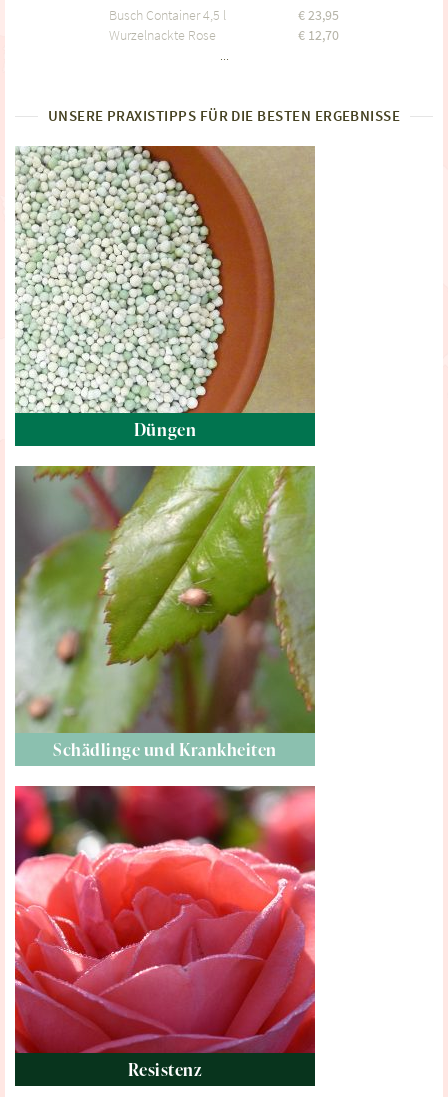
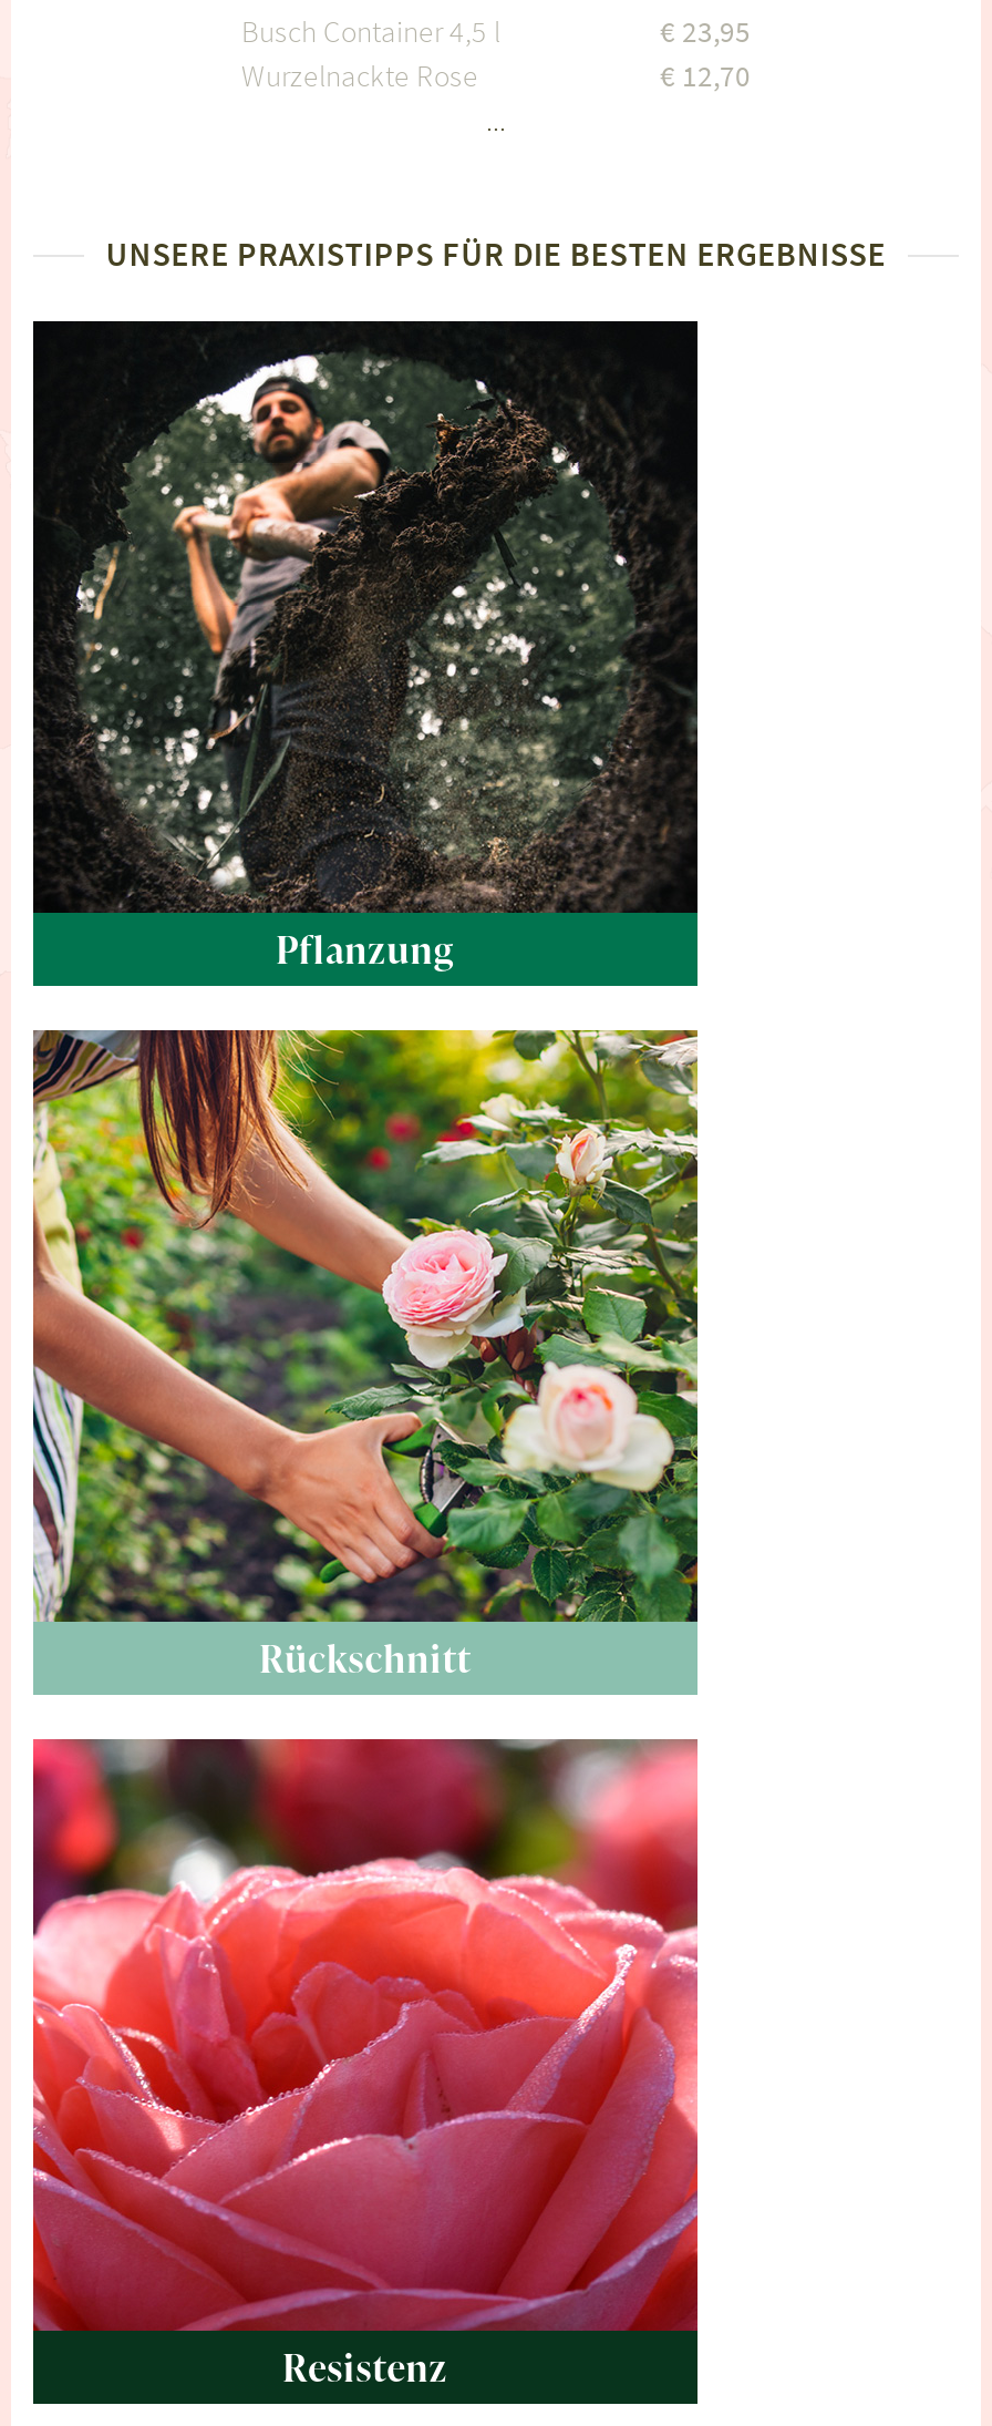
[14,145,316,441] [image] | Düngen -> [31,319,700,976] [image] | Pflanzung
[14,465,316,761] [image] | Schädlinge und Krankheiten -> [31,1028,700,1685] [image] | Rückschnitt

